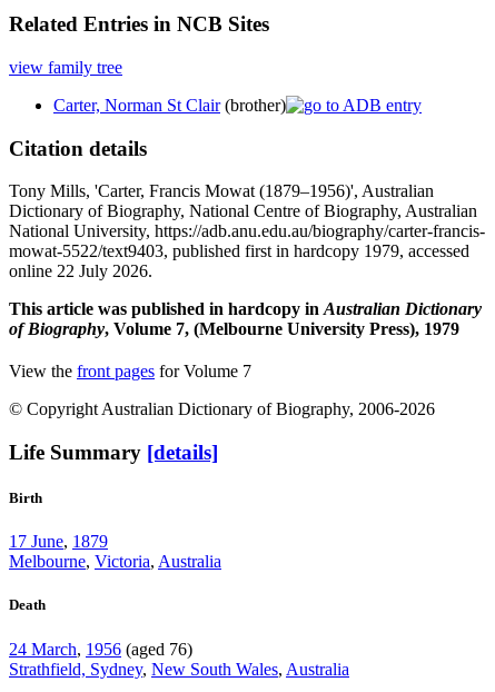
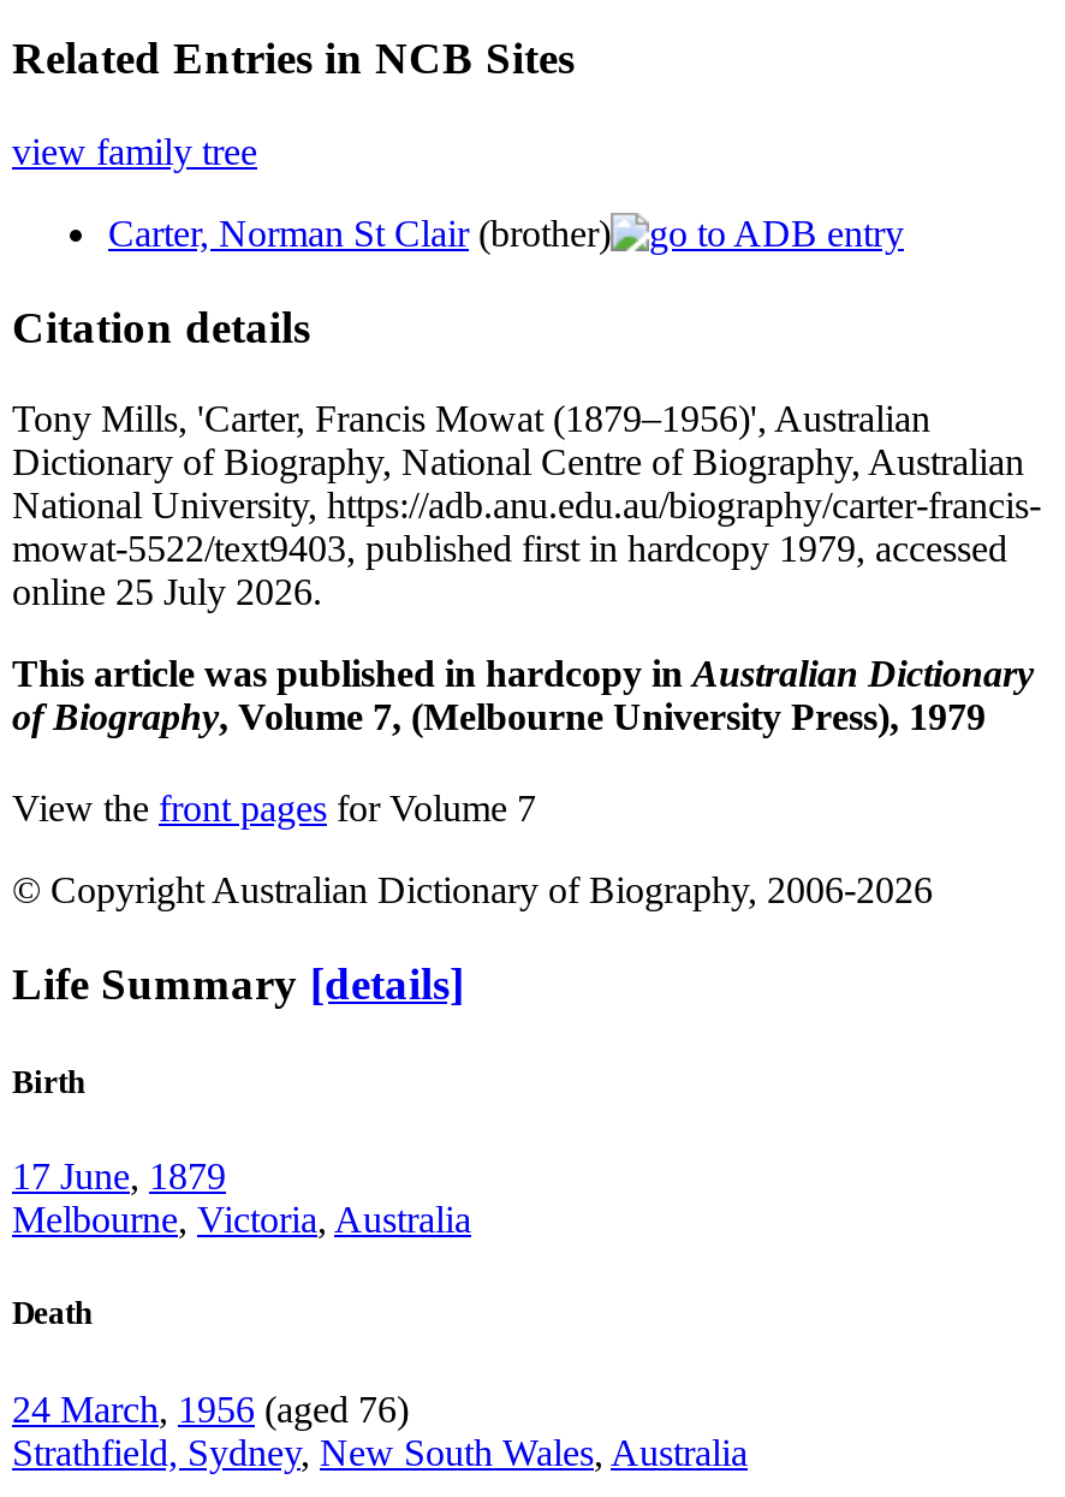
[9,262,152,281] online 22 July 2026. -> [12,572,322,613] online 25 July 2026.

